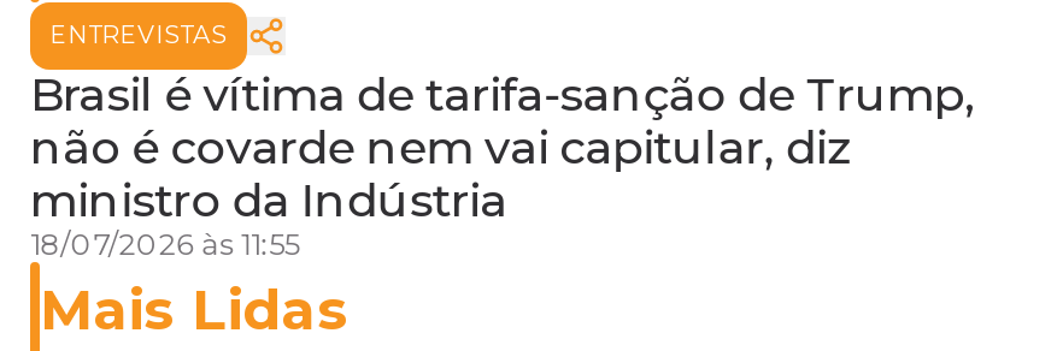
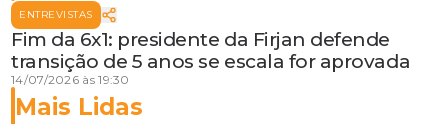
[30,69,975,263] Brasil é vítima de tarifa-sanção de Trump, | não é covarde nem vai capitular, diz | ministro da Indústria | 18/07/2026 às 11:55 -> [11,28,410,87] Fim da 6x1: presidente da Firjan defende | transição de 5 anos se escala for aprovada | 14/07/2026 às 19:30

